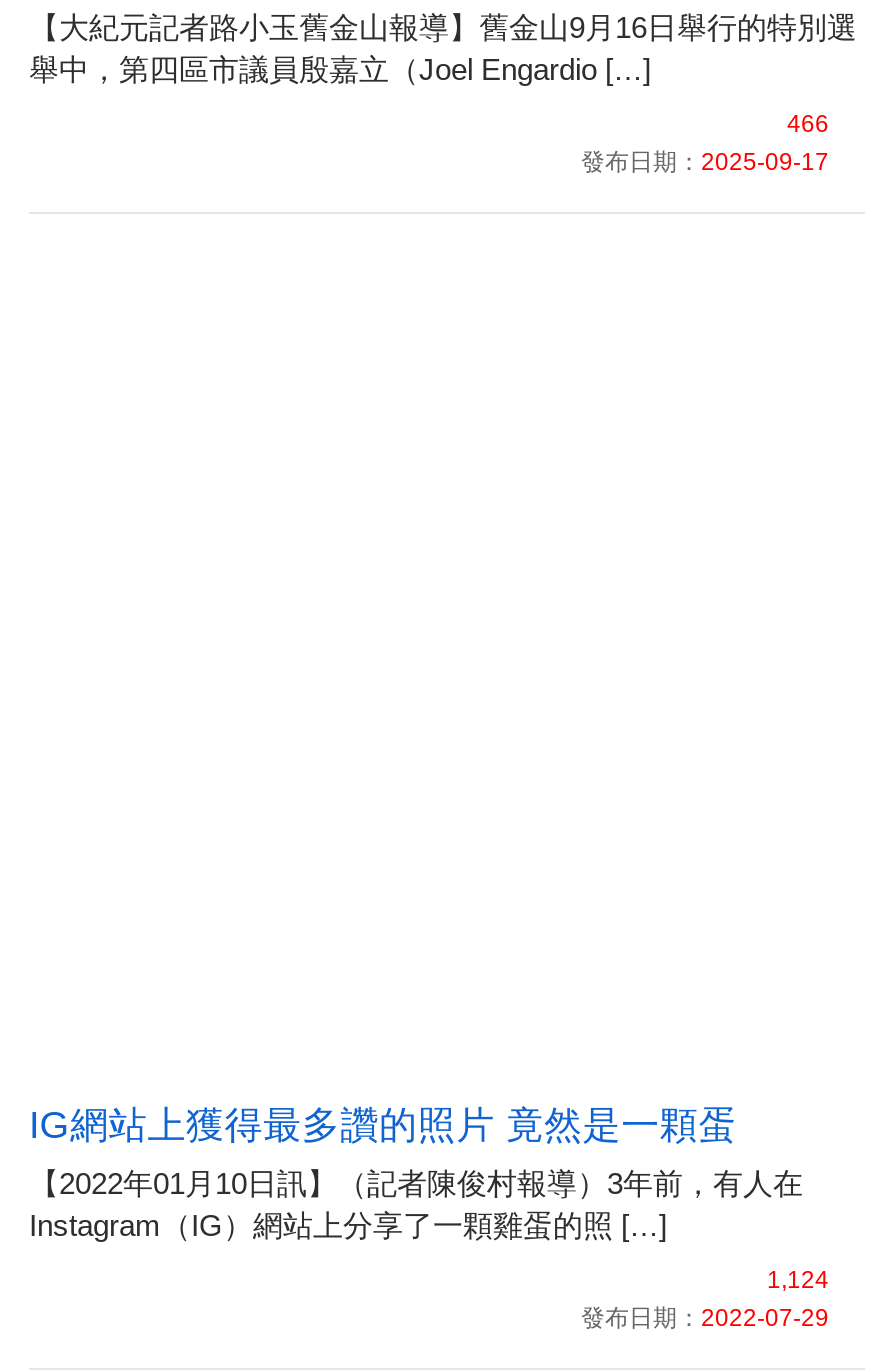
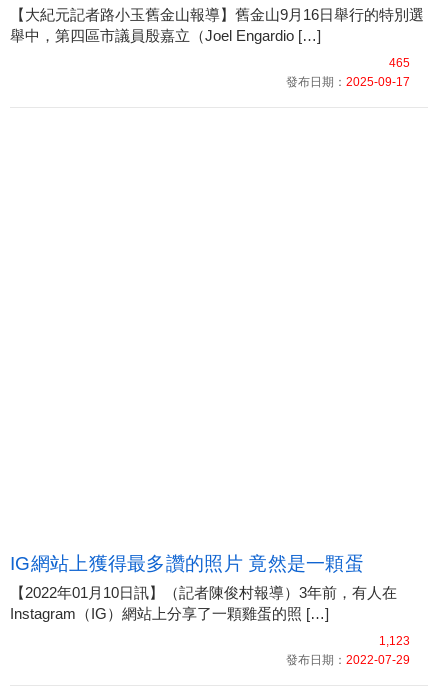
[787,110,829,138] 466 -> [389,56,410,70] 465
[767,1266,829,1294] 1,124 -> [379,634,410,648] 1,123

